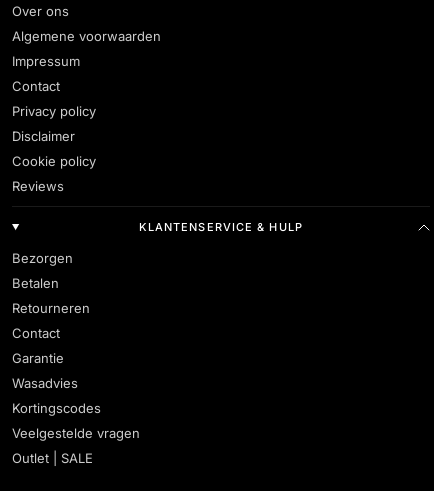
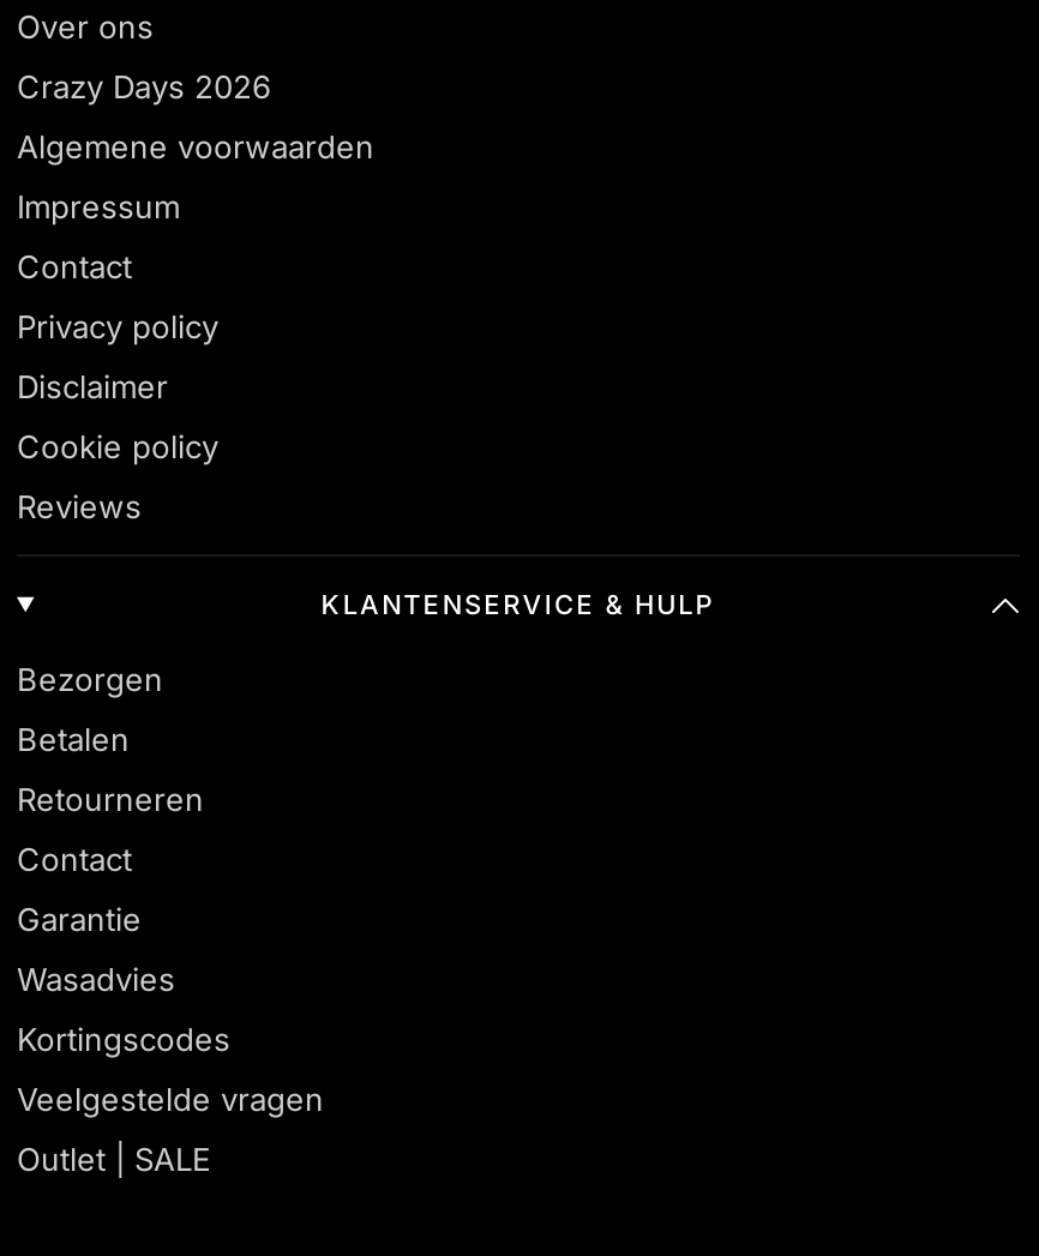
none -> [17,66,271,104] Crazy Days 2026

